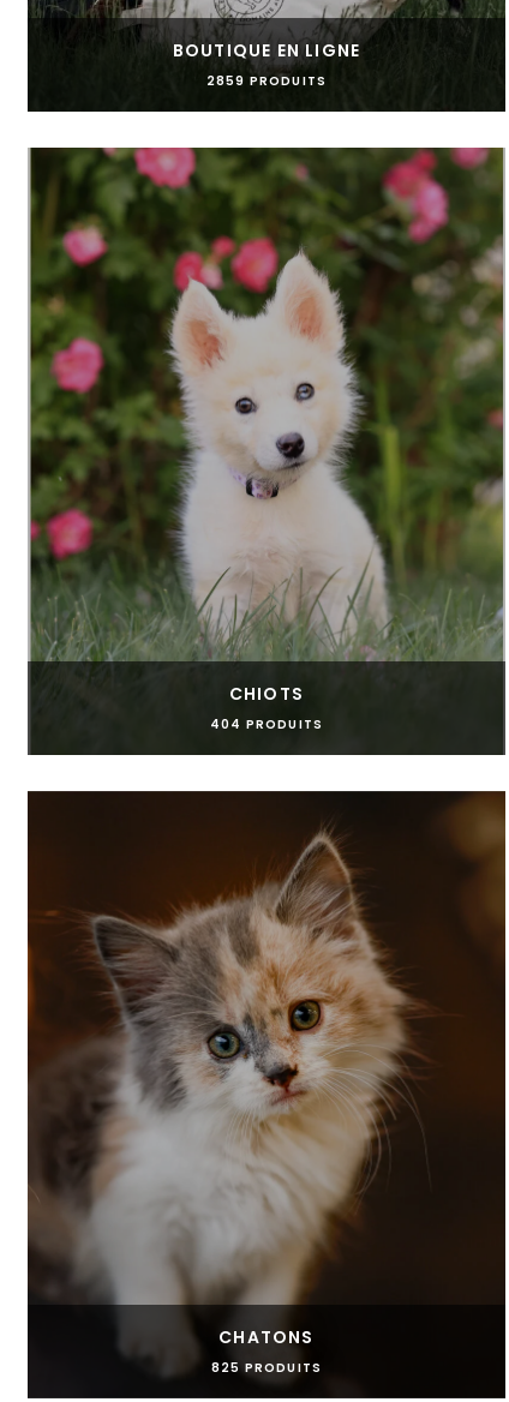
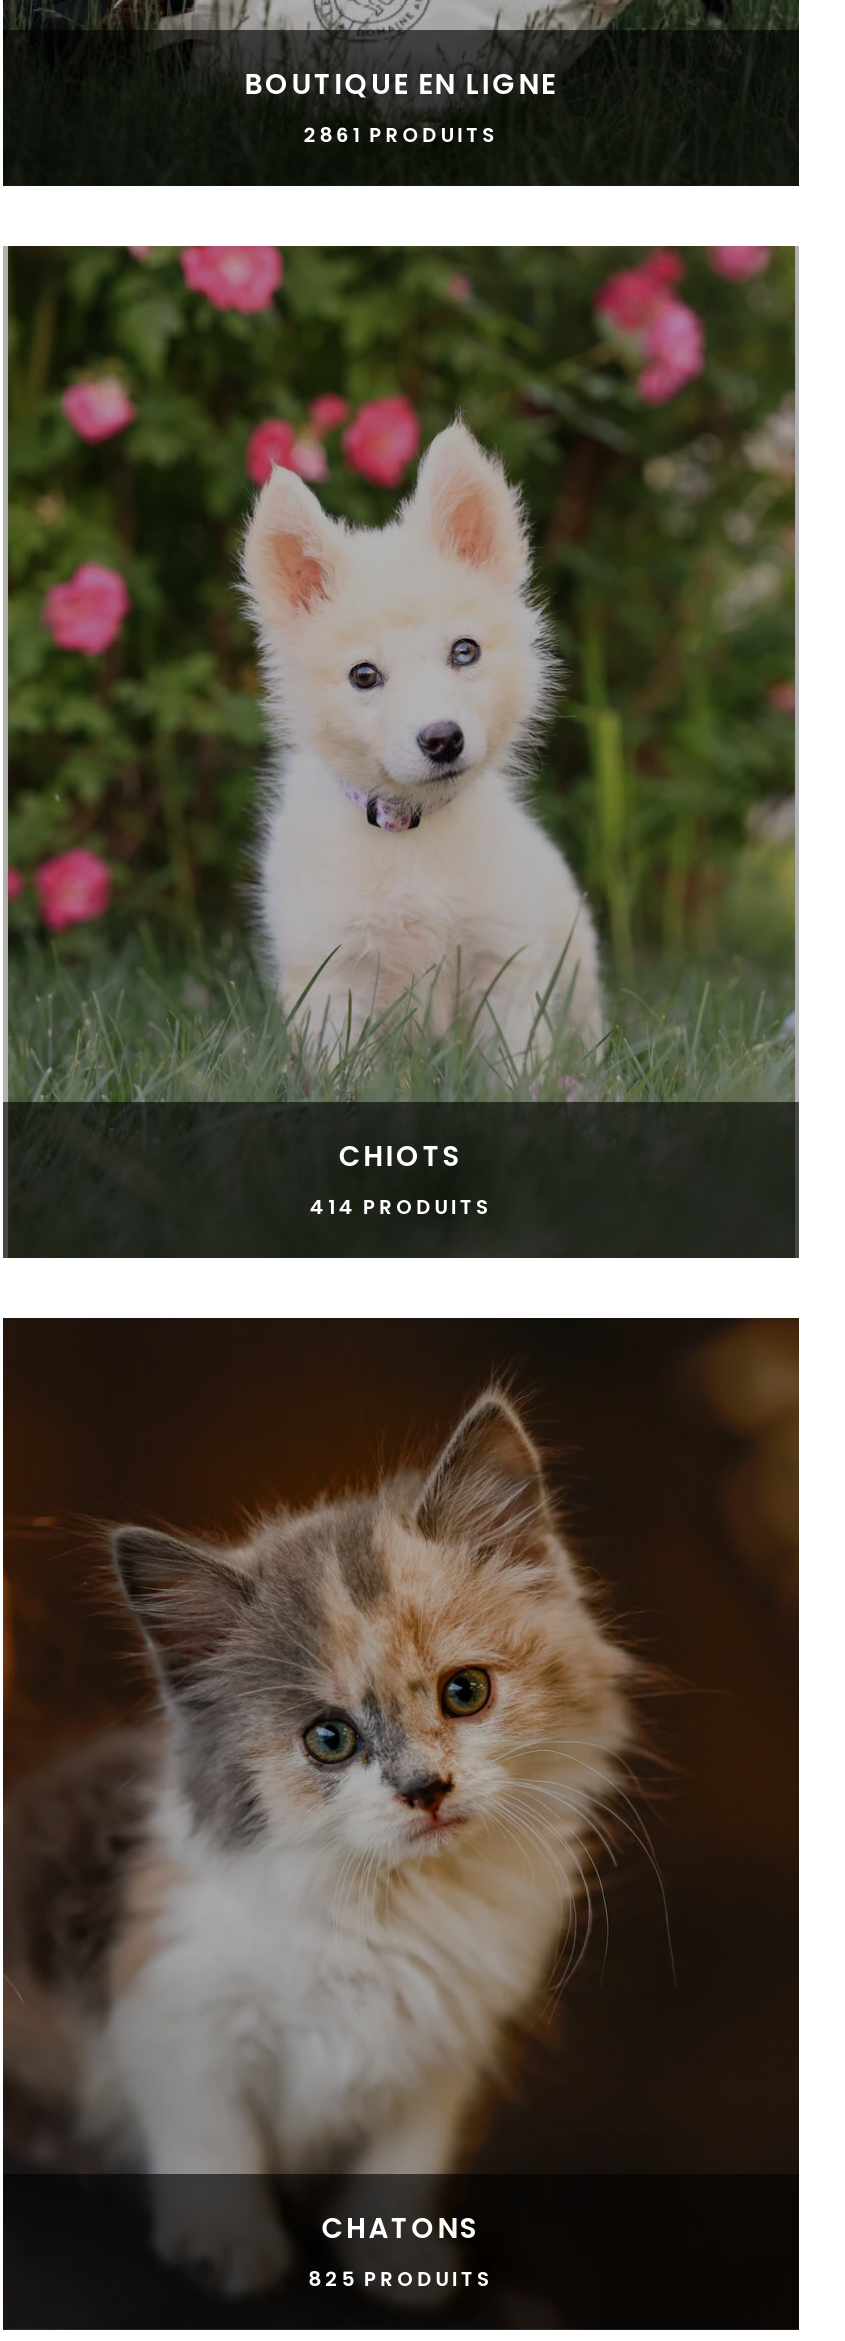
[206,73,327,91] 2859 PRODUITS -> [303,121,499,151] 2861 PRODUITS
[210,715,323,733] 404 PRODUITS -> [310,1192,492,1222] 414 PRODUITS

